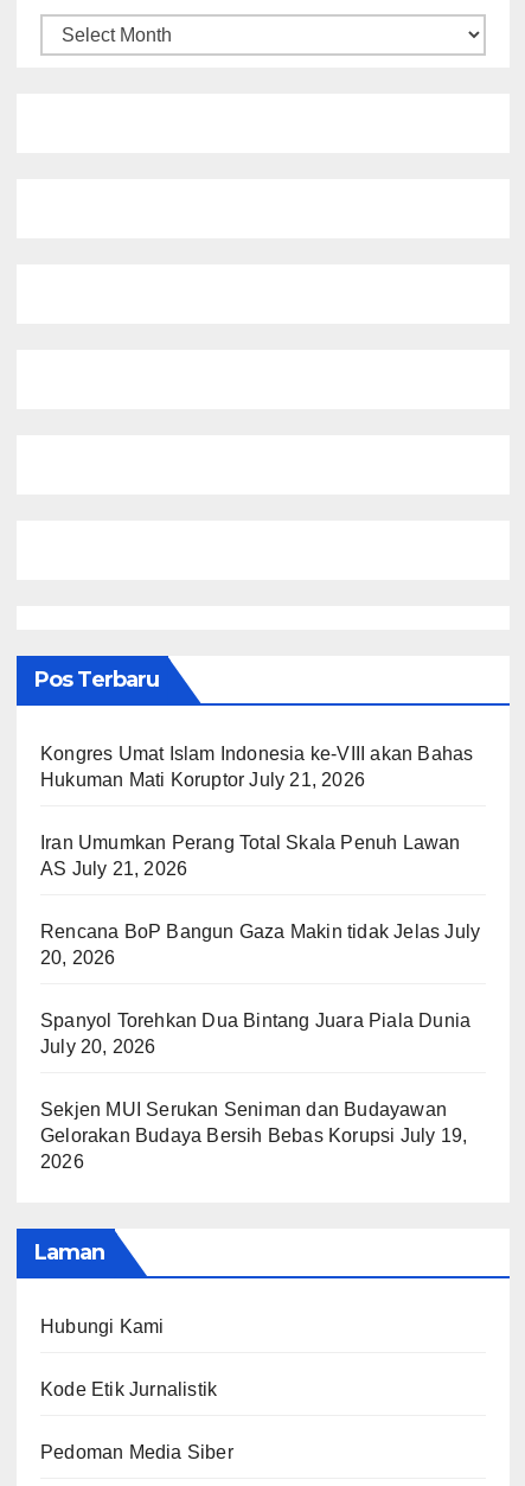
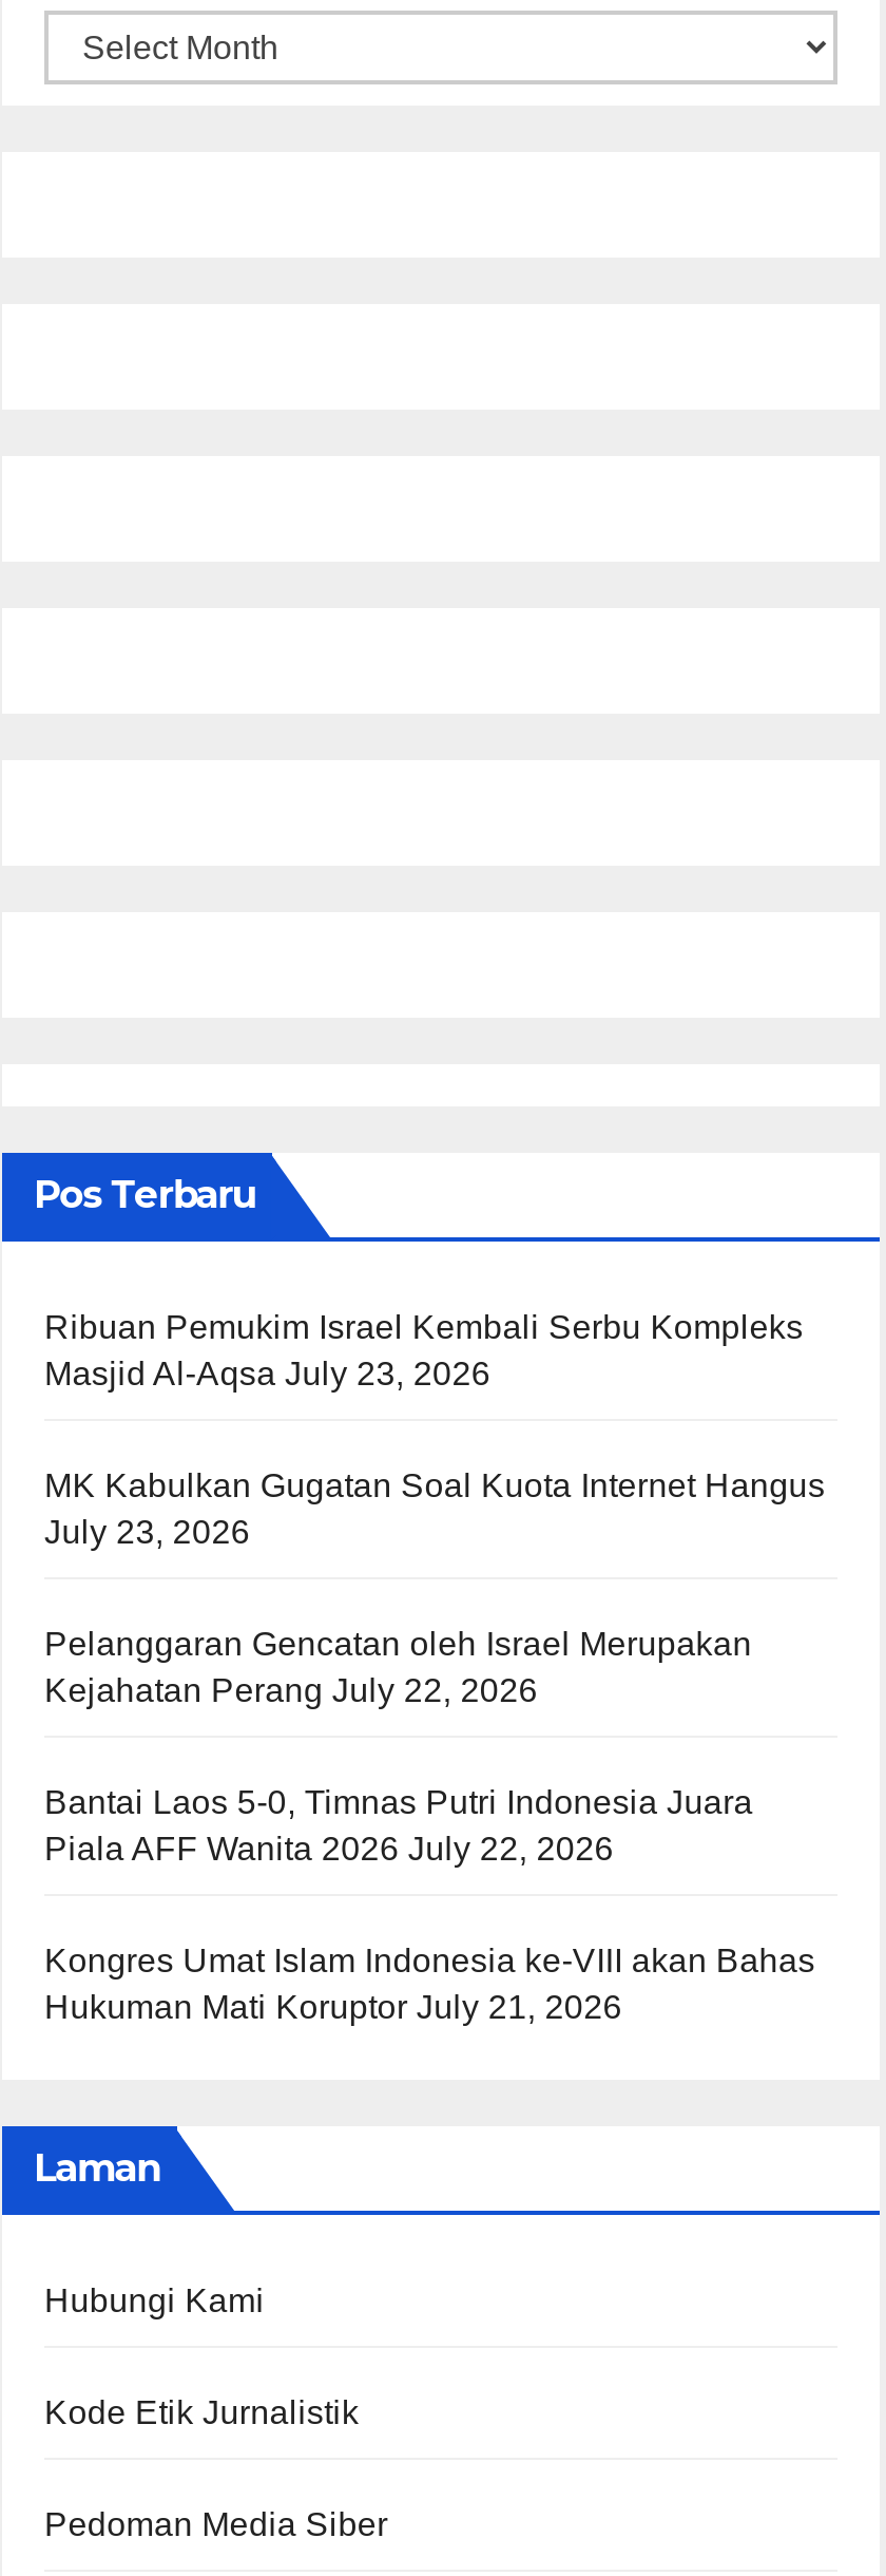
none -> [44,1310,825,1867] Ribuan Pemukim Israel Kembali Serbu Kompleks | Masjid Al-Aqsa July 23, 2026 | MK Kabulkan Gugatan Soal Kuota Internet Hangus | July 23, 2026 | Pelanggaran Gencatan oleh Israel Merupakan | Kejahatan Perang July 22, 2026 | Bantai Laos 5-0, Timnas Putri Indonesia Juara | Piala AFF Wanita 2026 July 22, 2026
moved [40,744,473,790] -> [44,1943,815,2025]: Kongres Umat Islam Indonesia ke-VIII akan Bahas | Hukuman Mati Koruptor July 21, 2026
[40,833,480,1172] Iran Umumkan Perang Total Skala Penuh Lawan | AS July 21, 2026 | Rencana BoP Bangun Gaza Makin tidak Jelas July | 20, 2026 | Spanyol Torehkan Dua Bintang Juara Piala Dunia | July 20, 2026 | Sekjen MUI Serukan Seniman dan Budayawan | Gelorakan Budaya Bersih Bebas Korupsi July 19, | 2026 -> none

